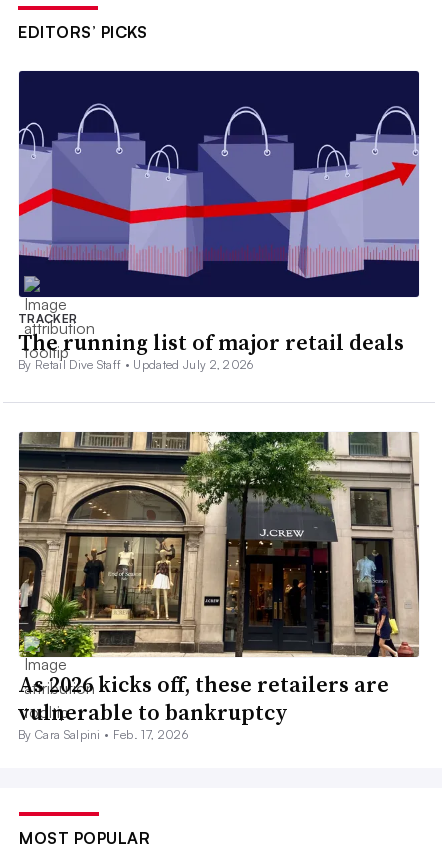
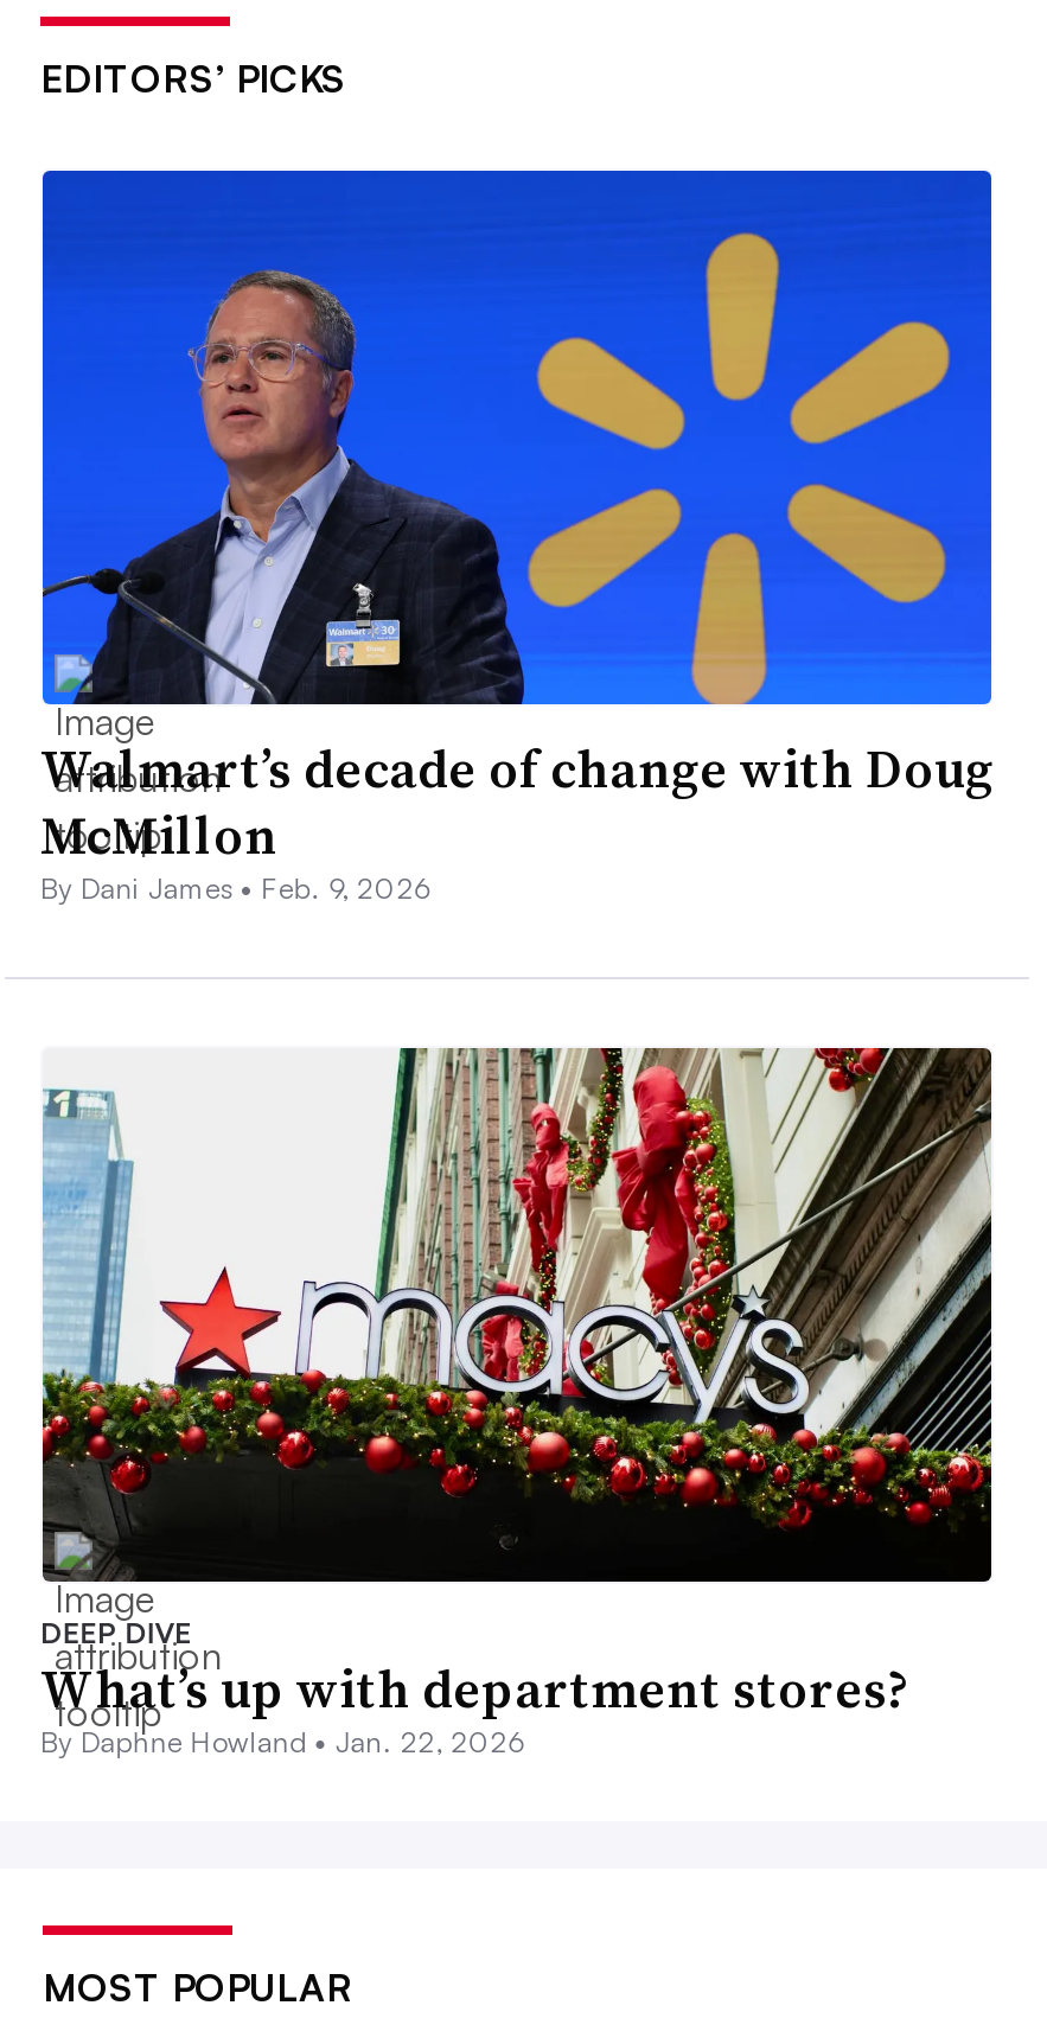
[18,70,420,372] [image] | TRACKER | The running list of major retail deals | By Retail Dive Staff • Updated July 2, 2026 -> [40,168,994,907] [image] | Walmart’s decade of change with Doug | McMillon | By Dani James • Feb. 9, 2026
[18,431,420,742] [image] | As 2026 kicks off, these retailers are | vulnerable to bankruptcy | By Cara Salpini • Feb. 17, 2026 -> [40,1027,994,1760] [image] | DEEP DIVE | What’s up with department stores? | By Daphne Howland • Jan. 22, 2026

